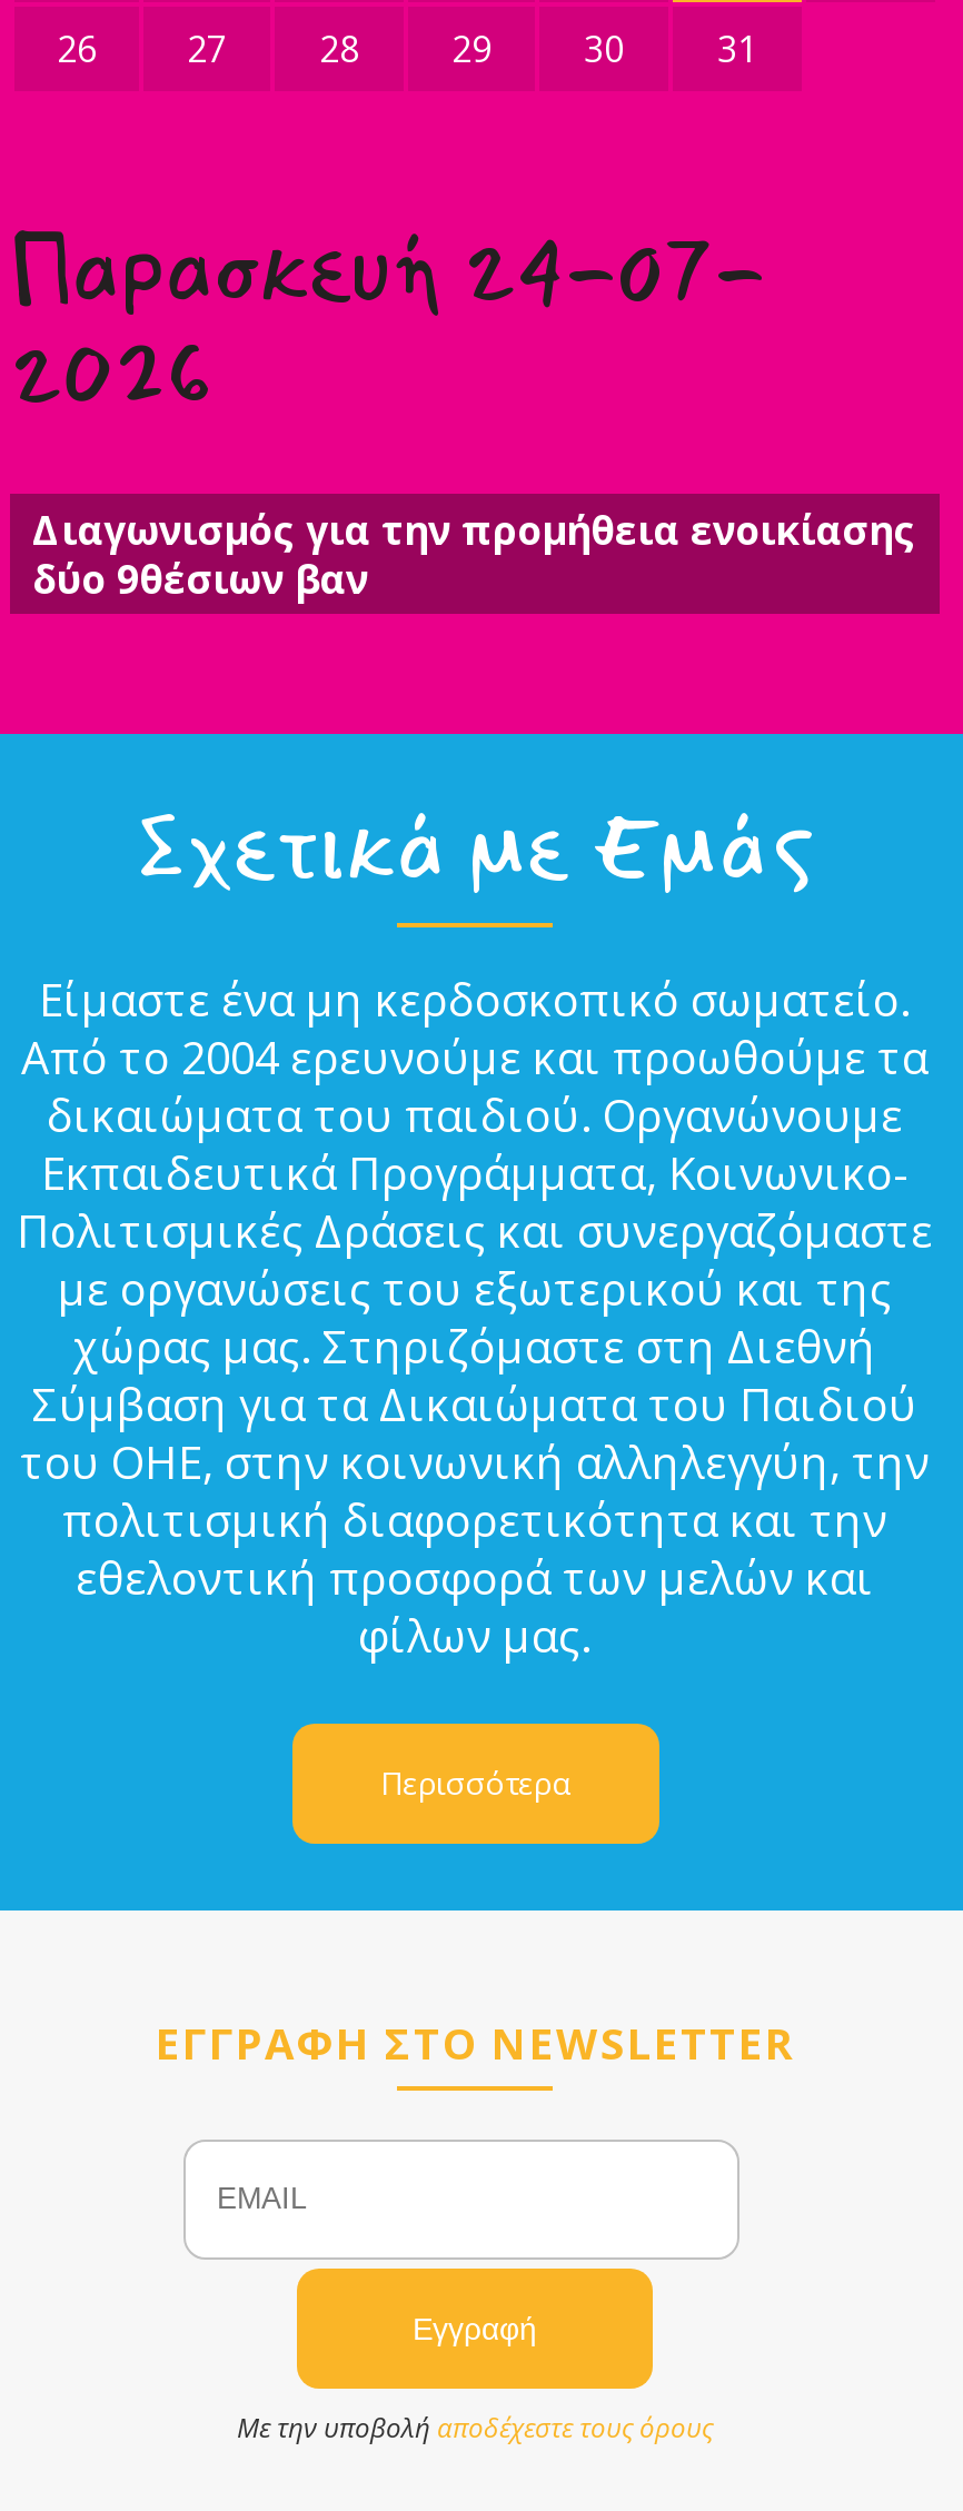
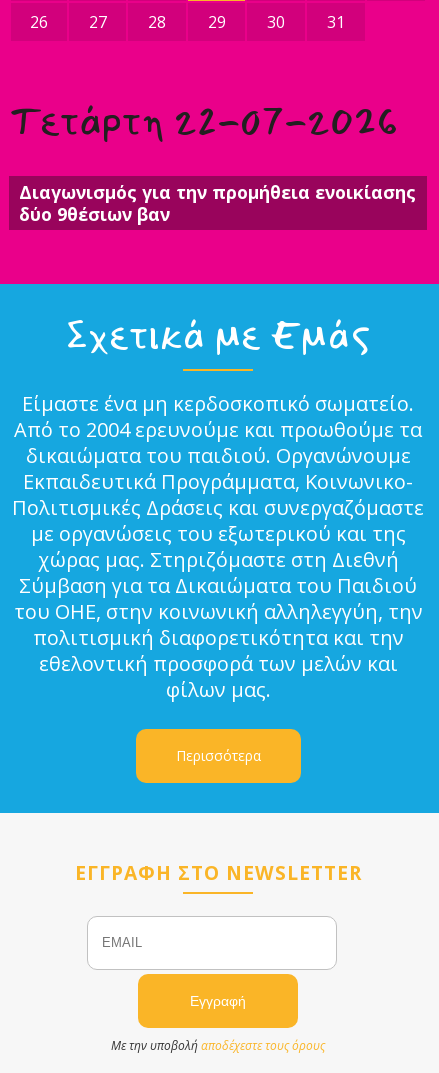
[10,202,764,440] Παρασκευή 24-07- | 2026 -> [9,91,398,152] Τετάρτη 22-07-2026

